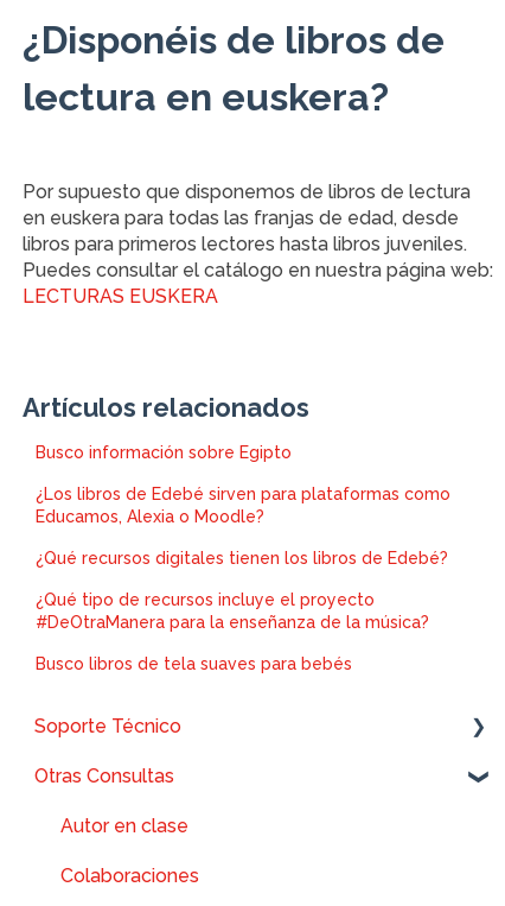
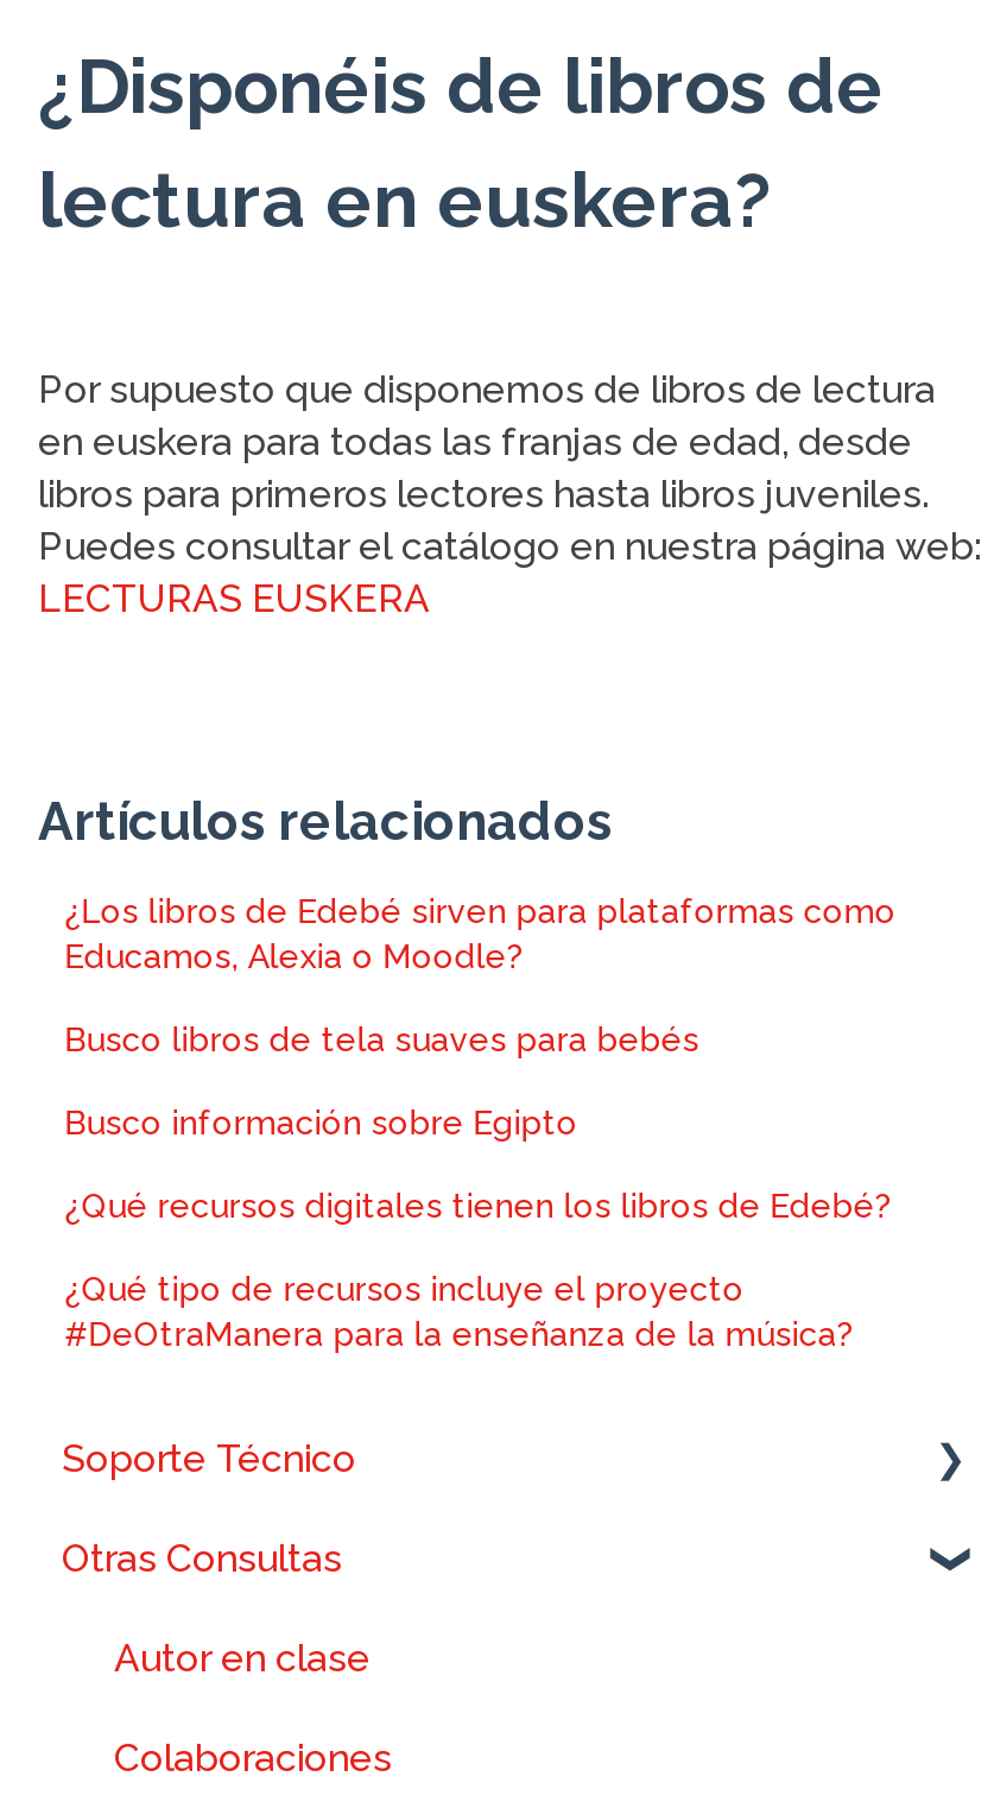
moved [36,443,292,462] -> [65,1103,578,1141]: Busco información sobre Egipto
moved [36,484,451,526] -> [65,891,896,975]: ¿Los libros de Edebé sirven para plataformas como | Educamos, Alexia o Moodle?
moved [36,548,448,631] -> [65,1186,891,1352]: ¿Qué recursos digitales tienen los libros de Edebé? | ¿Qué tipo de recursos incluye el proyecto | #DeOtraManera para la enseñanza de la música?
moved [36,654,352,673] -> [65,1020,699,1058]: Busco libros de tela suaves para bebés

